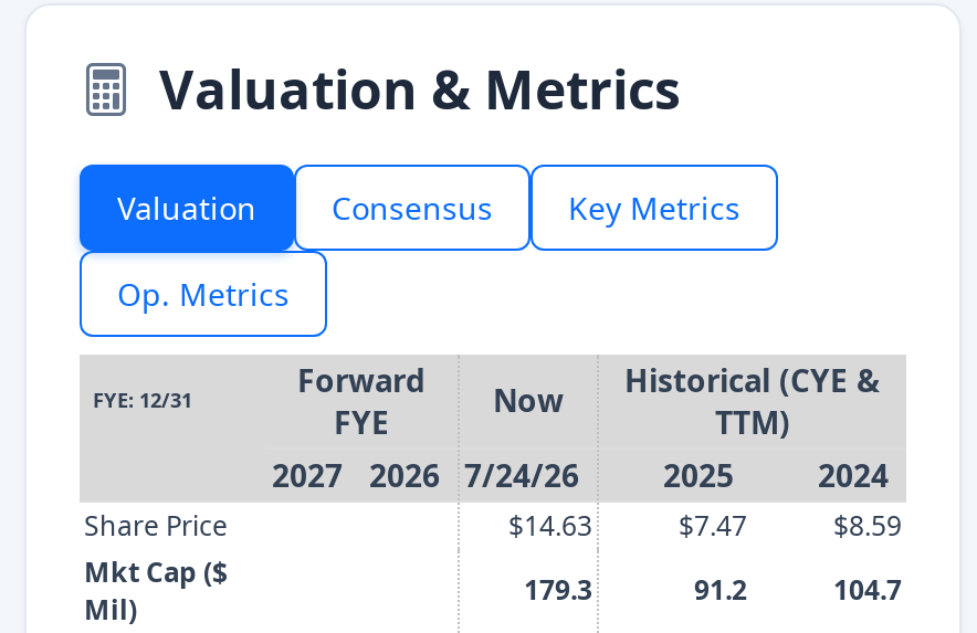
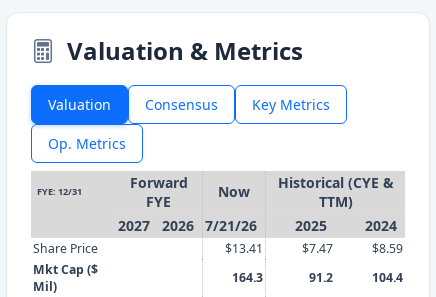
[272,454,889,496] 2027 2026 7/24/26 2025 2024 -> [118,216,397,235] 2027 2026 7/21/26 2025 2024
[508,507,592,545] $14.63 -> [225,240,263,257] $13.41
[524,571,592,609] 179.3 -> [232,269,263,286] 164.3
[833,571,902,609] 104.7 -> [372,269,403,286] 104.4

